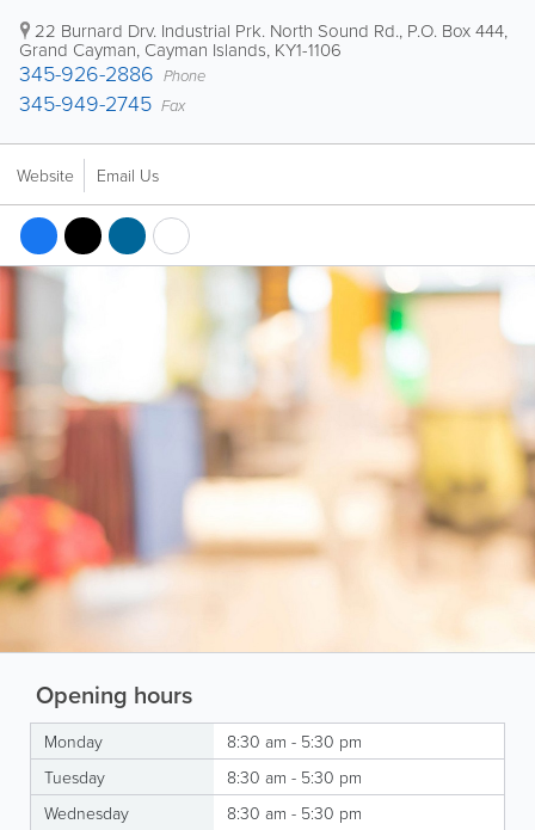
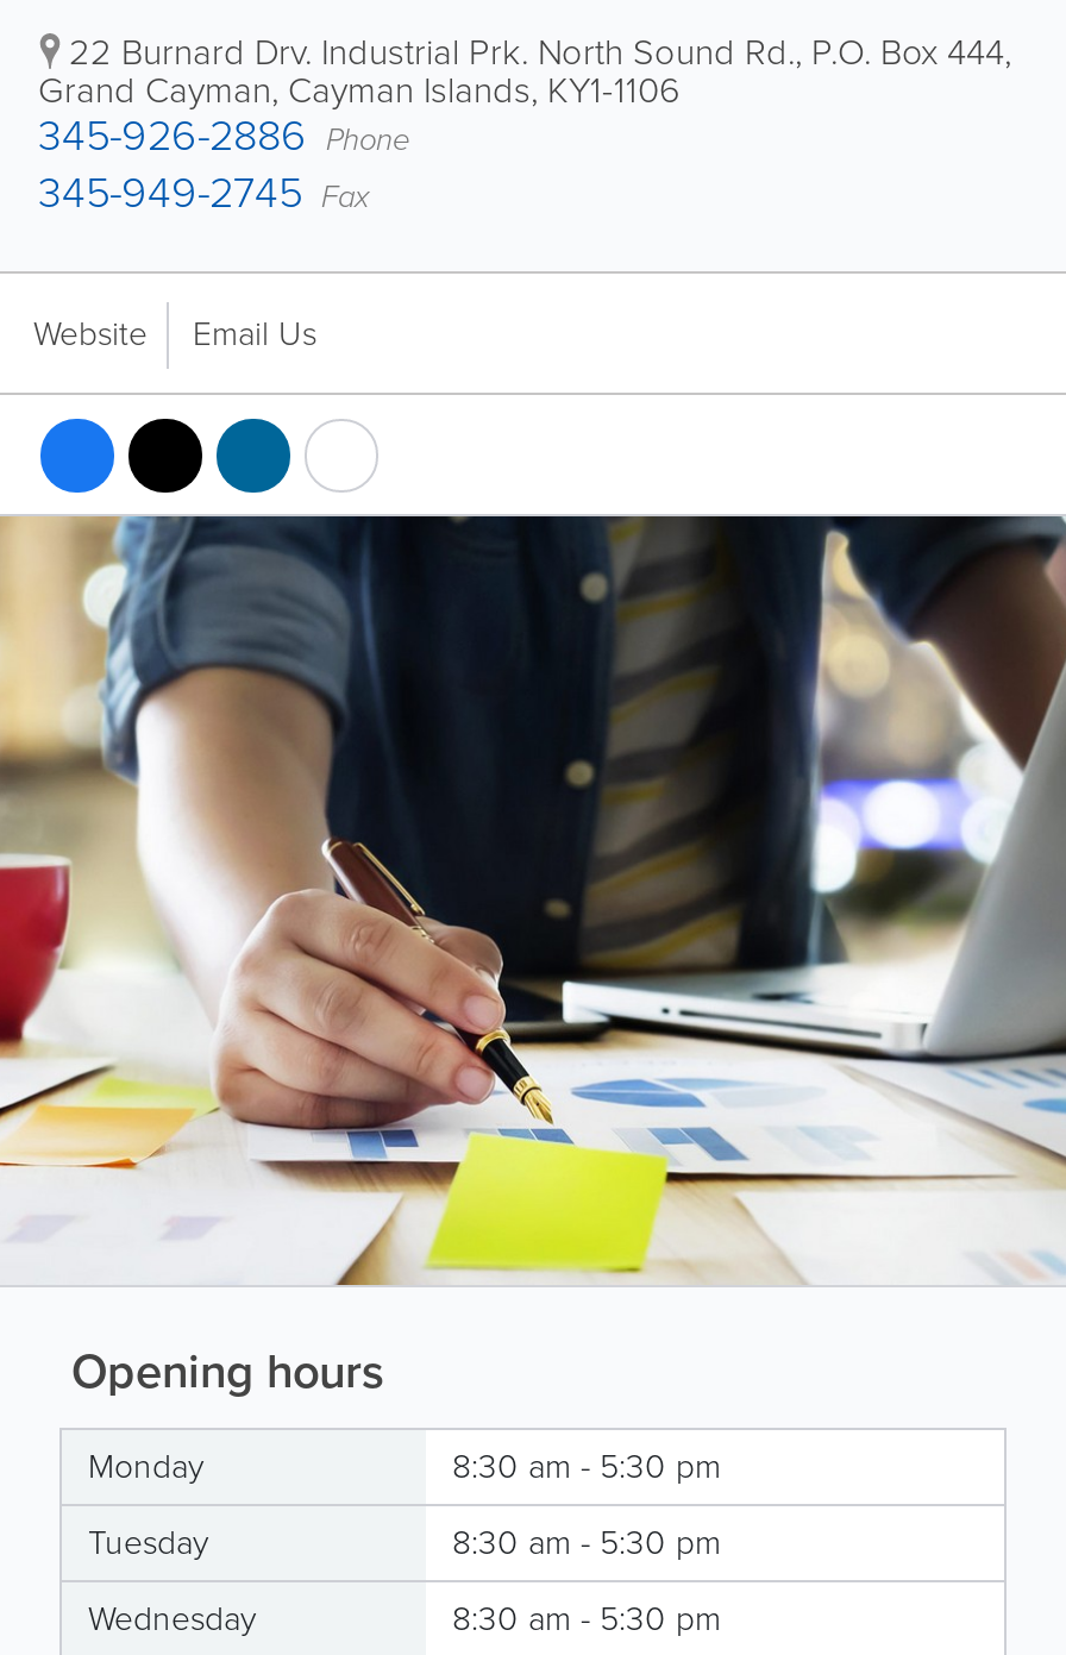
[4,265,531,653] [image] -> [7,514,1059,1287] [image]

